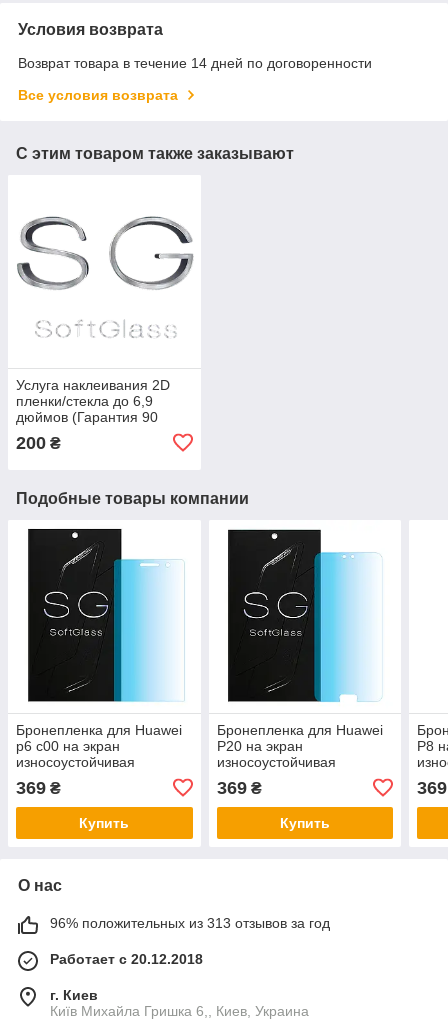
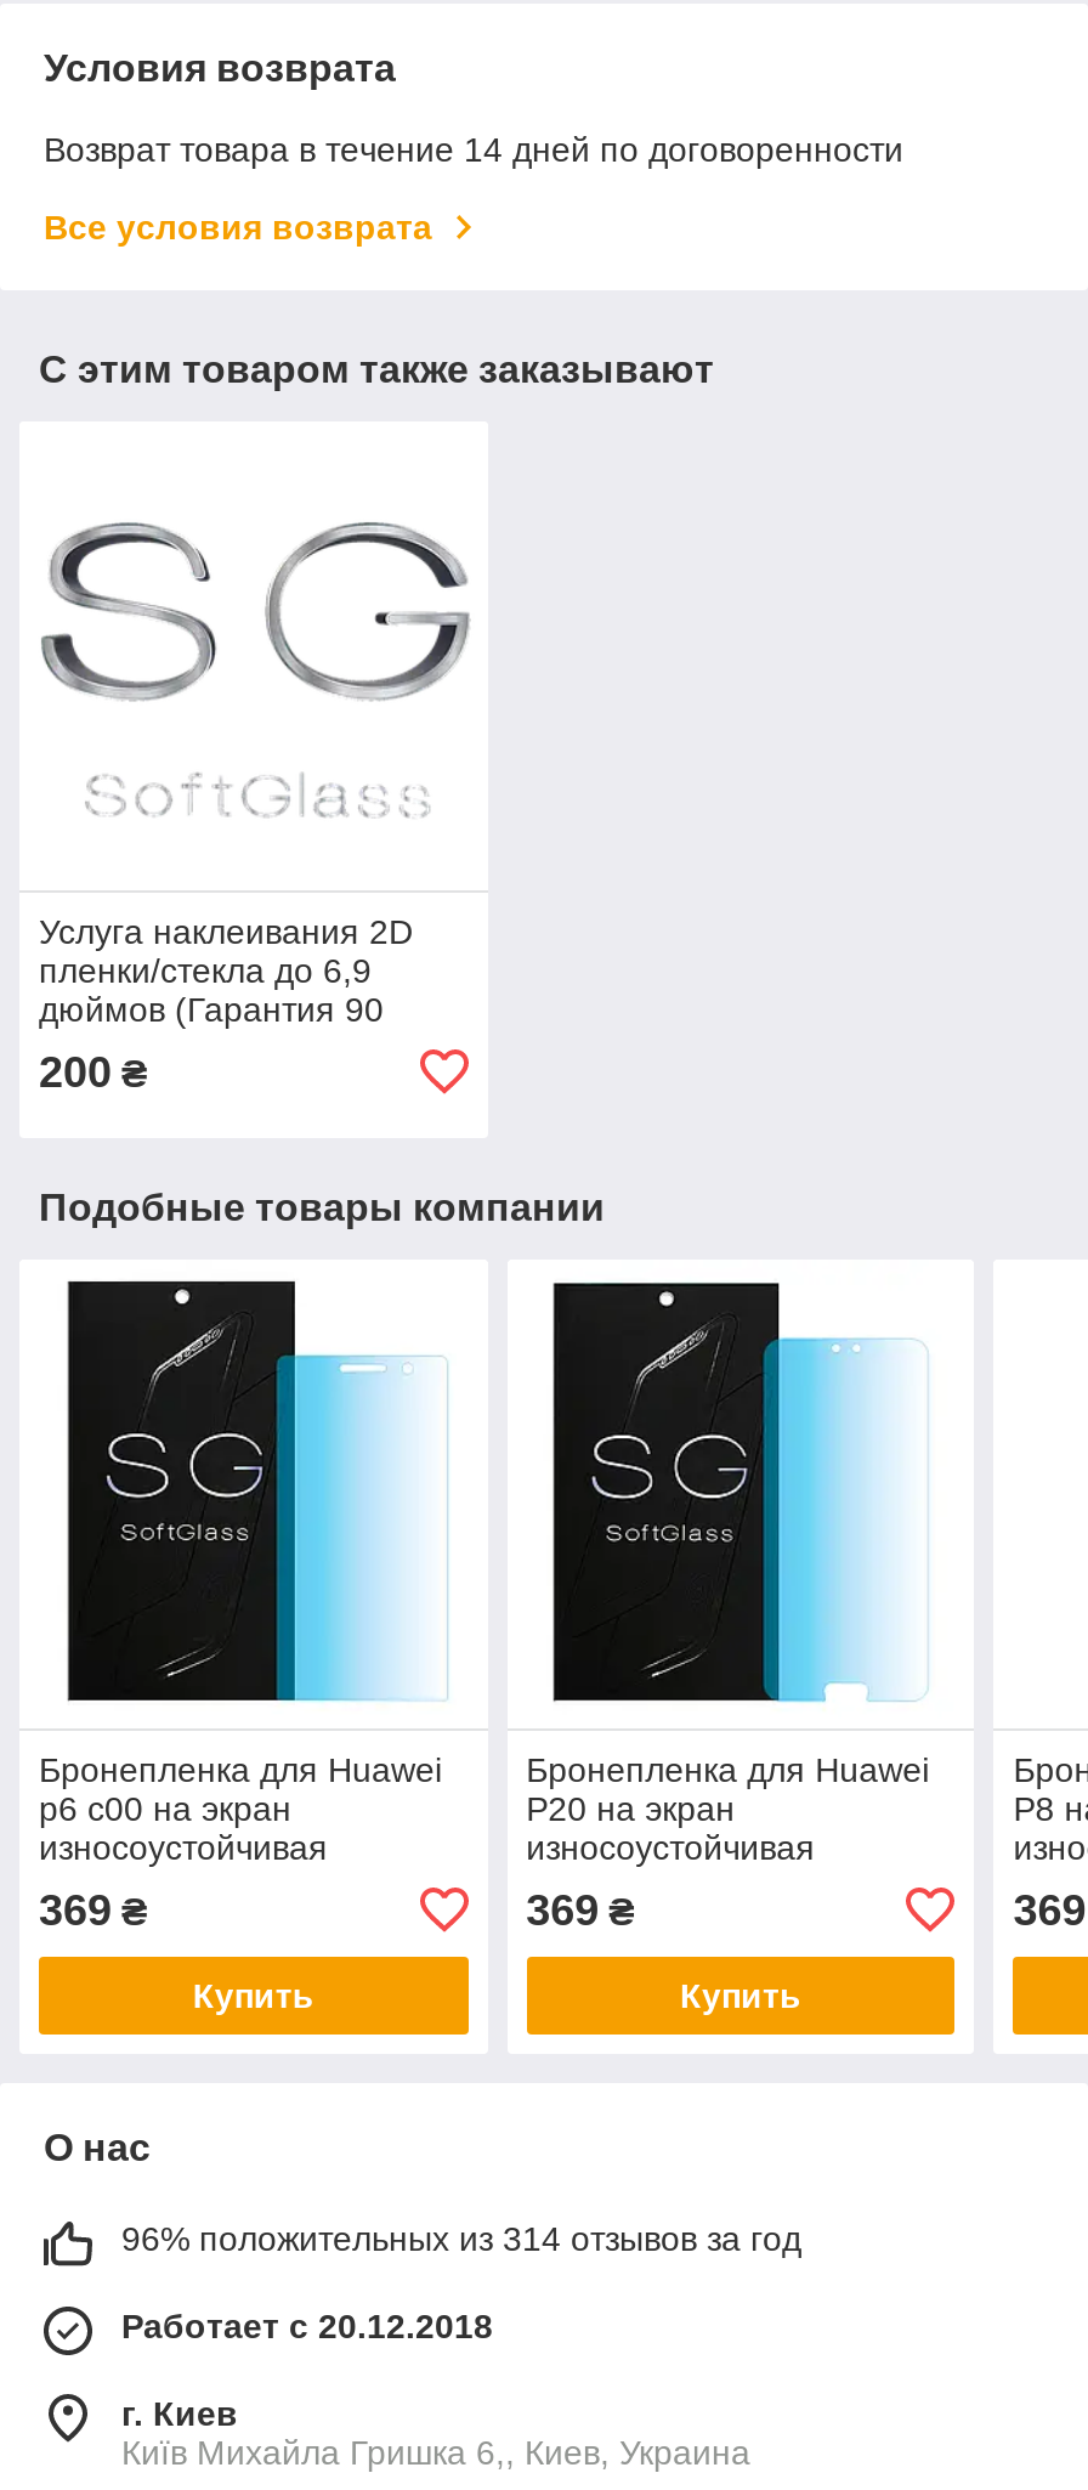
[50,915,330,931] 96% положительных из 313 отзывов за год -> [121,2218,801,2257] 96% положительных из 314 отзывов за год

